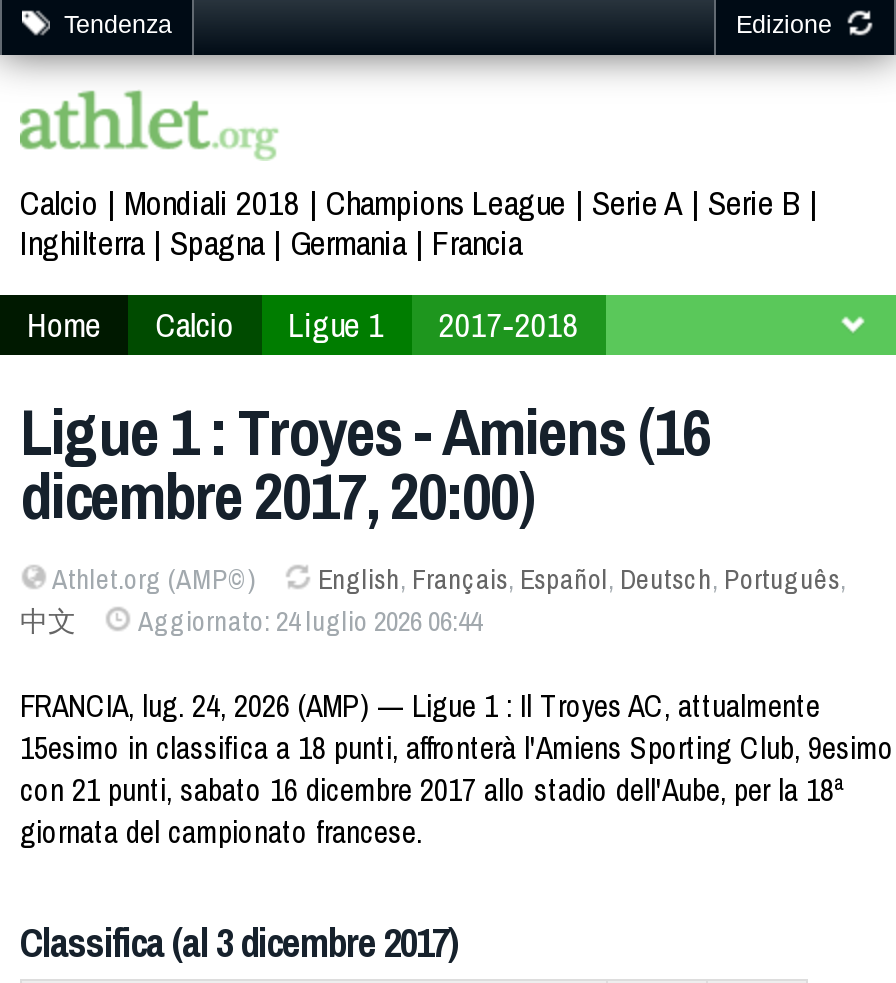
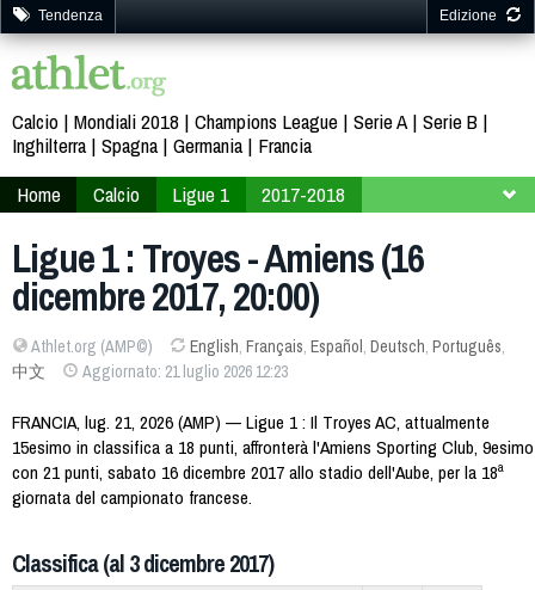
[132,603,482,639] Aggiornato: 24 luglio 2026 06:44 -> [79,361,288,382] Aggiornato: 21 luglio 2026 12:23
[20,684,820,726] FRANCIA, lug. 24, 2026 (AMP) — Ligue 1 : Il Troyes AC, attualmente -> [12,409,490,434] FRANCIA, lug. 21, 2026 (AMP) — Ligue 1 : Il Troyes AC, attualmente

